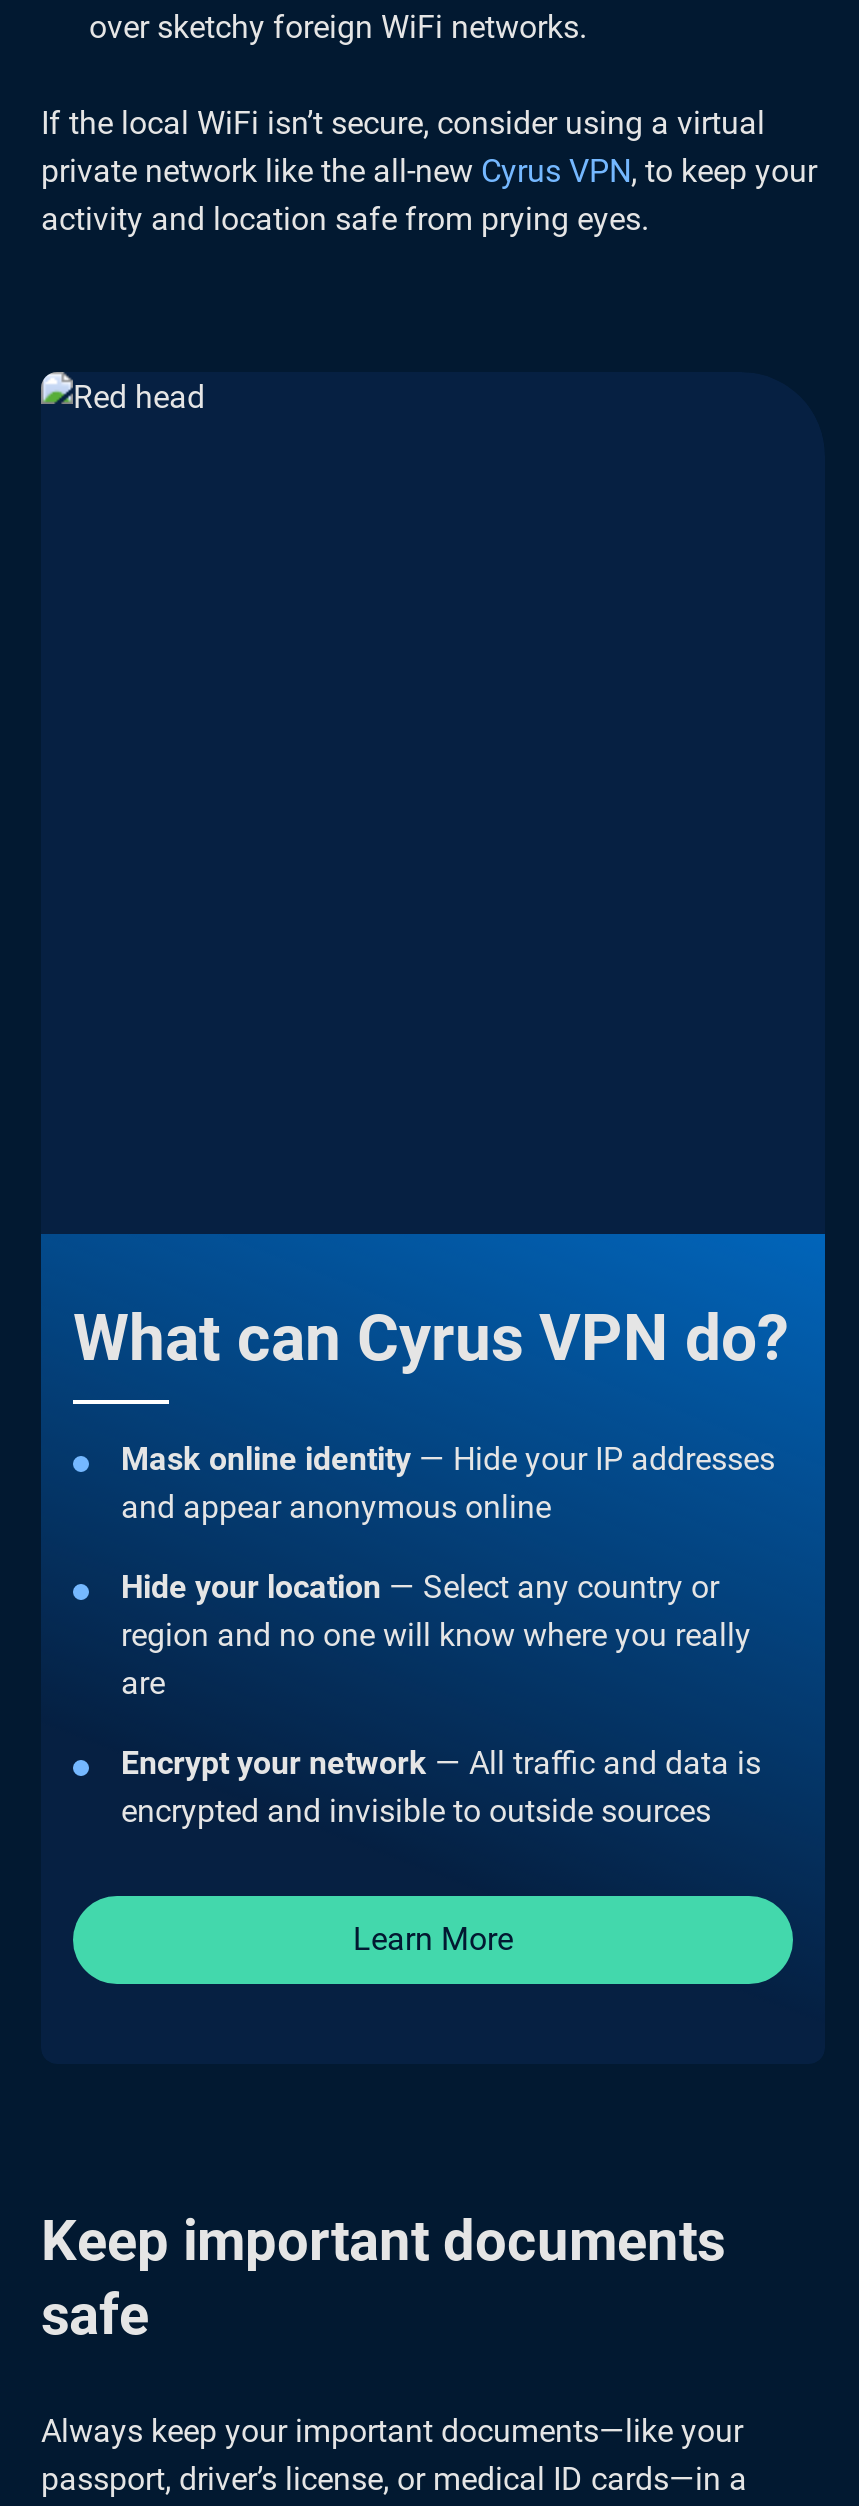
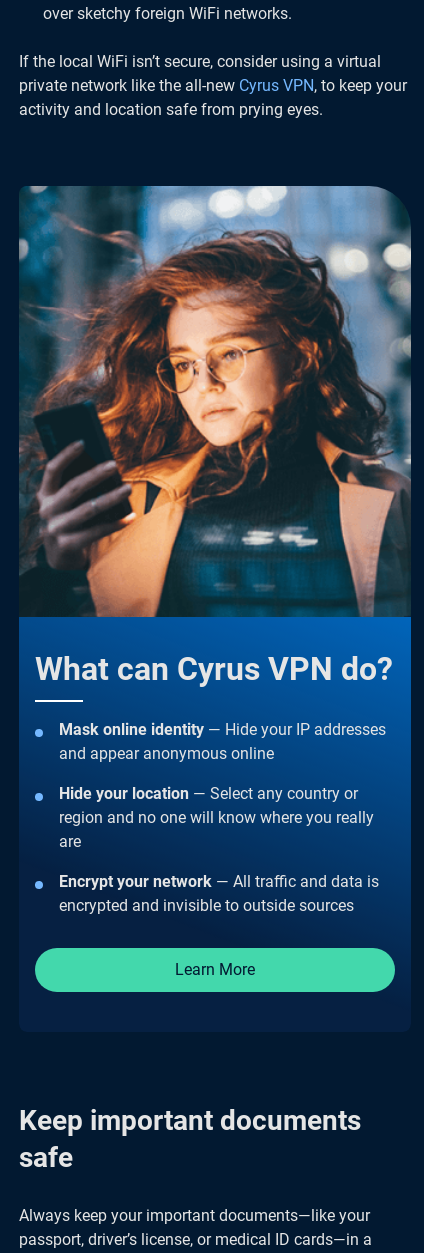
none -> [18,185,412,618] [image]

